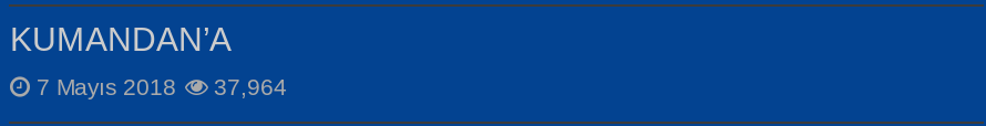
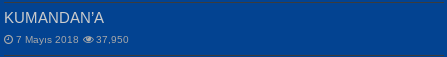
[37,75,287,99] 7 Mayıs 2018 37,964 -> [16,34,129,45] 7 Mayıs 2018 37,950

